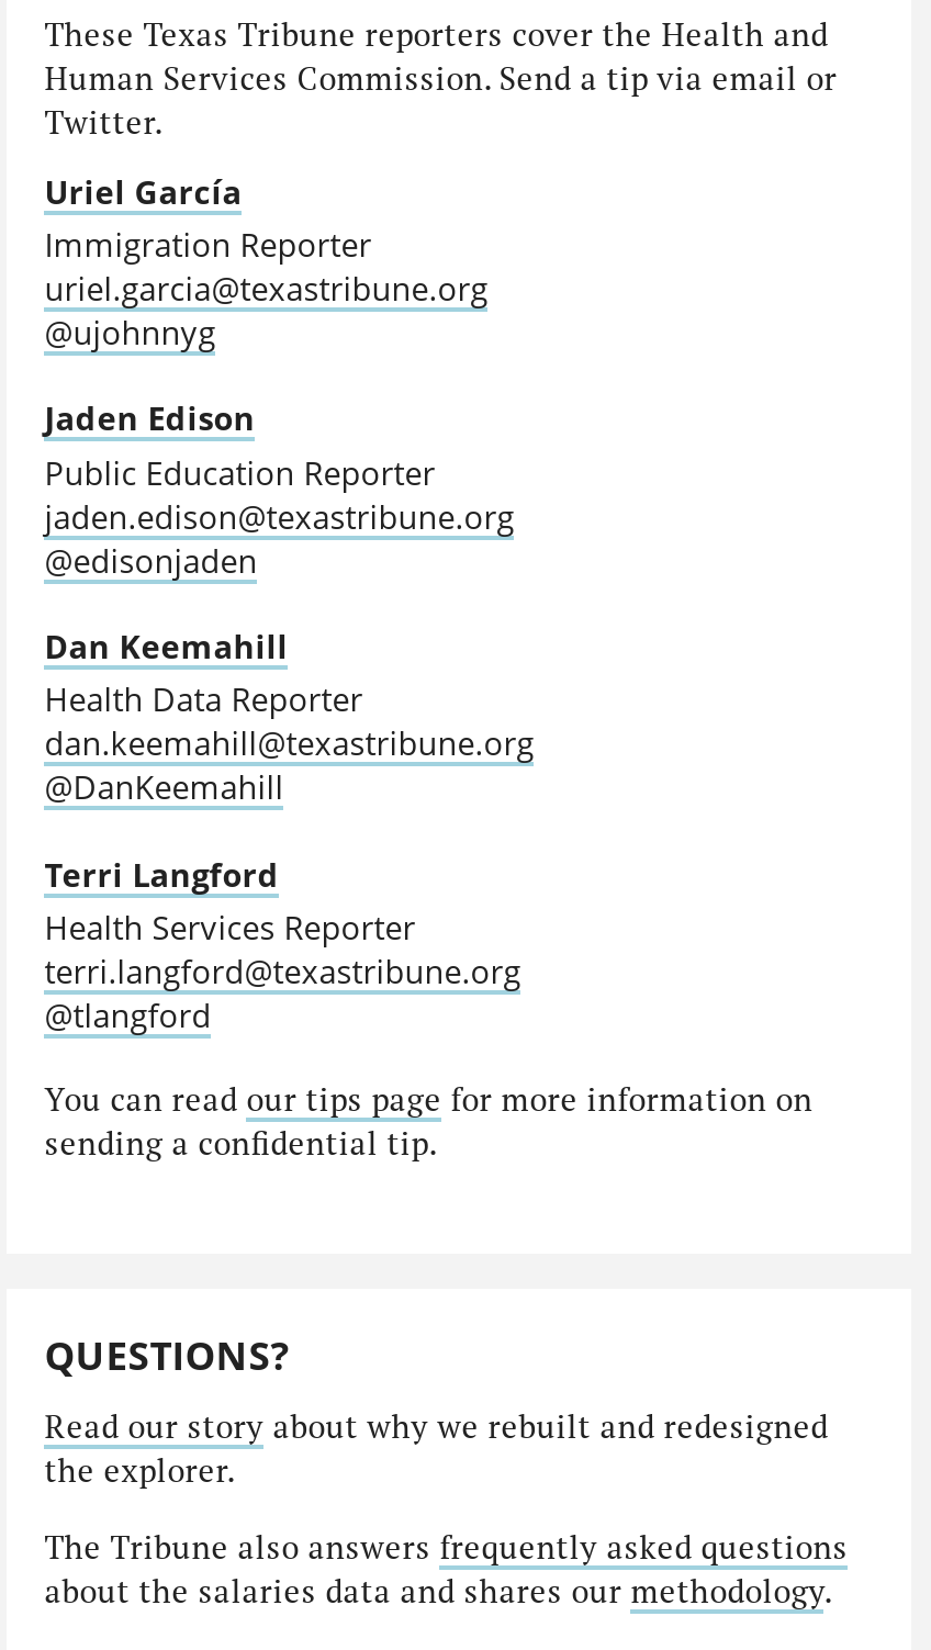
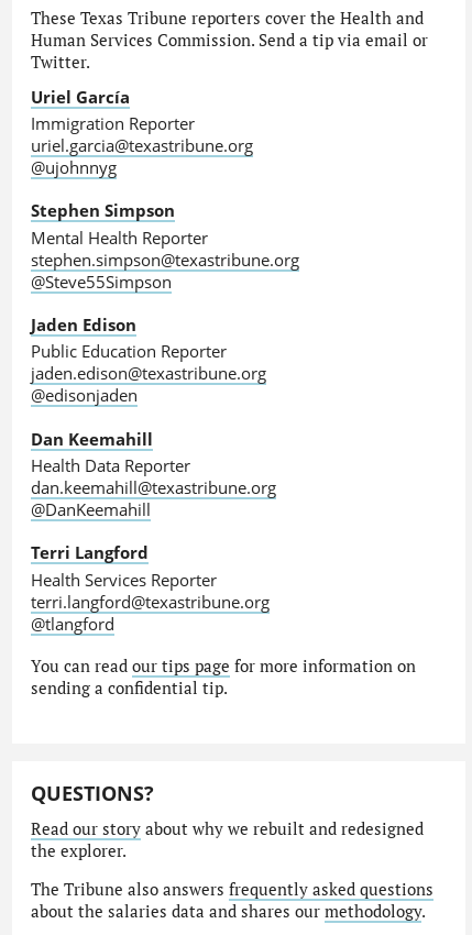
none -> [31,200,299,292] Stephen Simpson | Mental Health Reporter | stephen.simpson@texastribune.org | @Steve55Simpson

